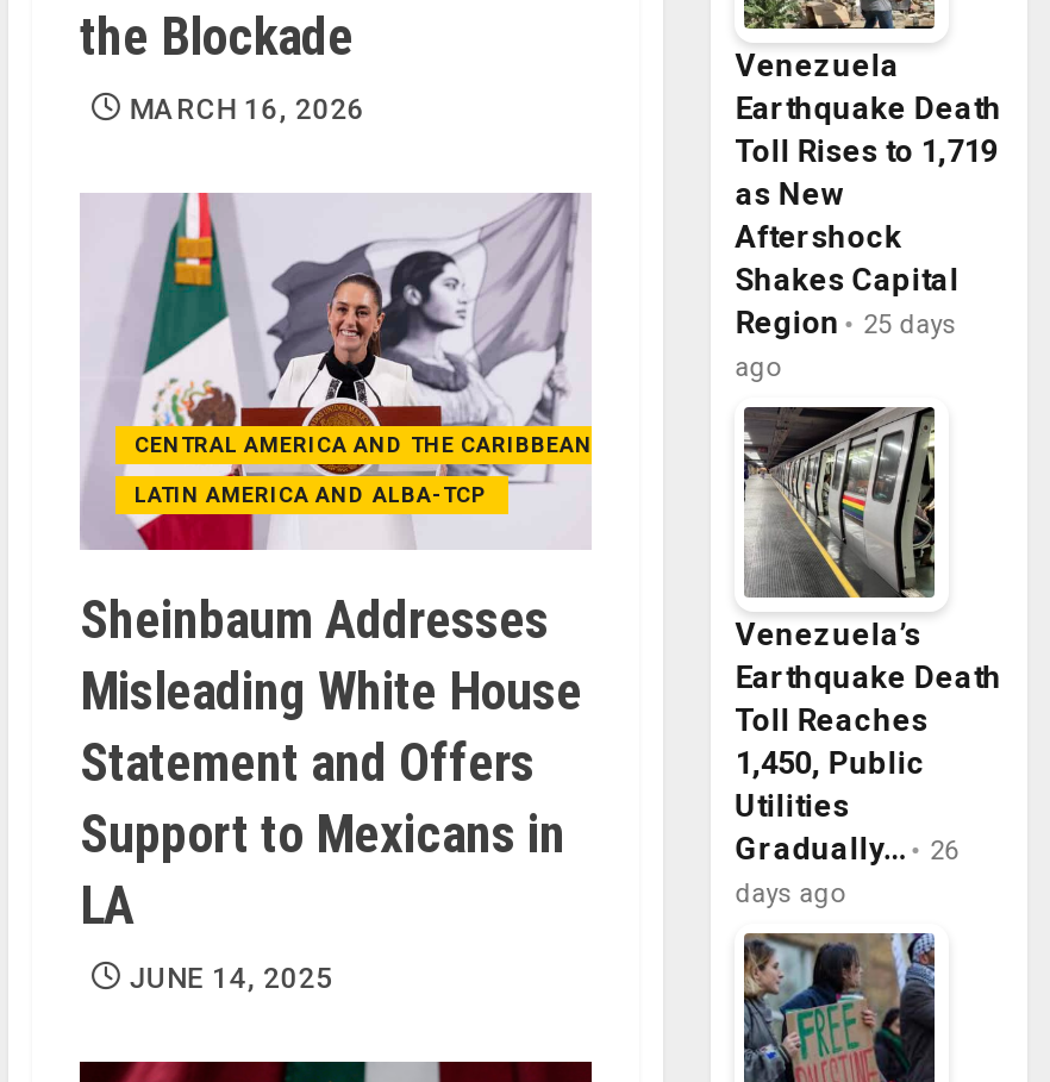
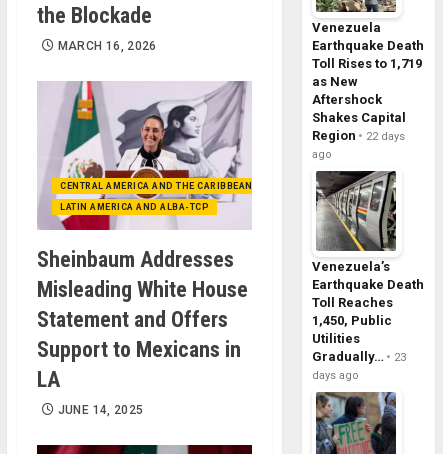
[735,305,957,340] Region 25 days -> [312,128,405,143] Region 22 days
[735,831,959,867] Gradually… 26 -> [312,349,406,364] Gradually… 23

